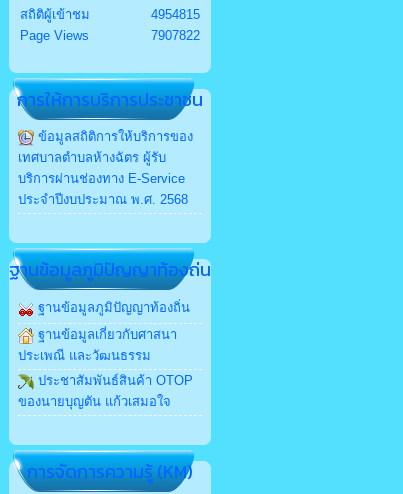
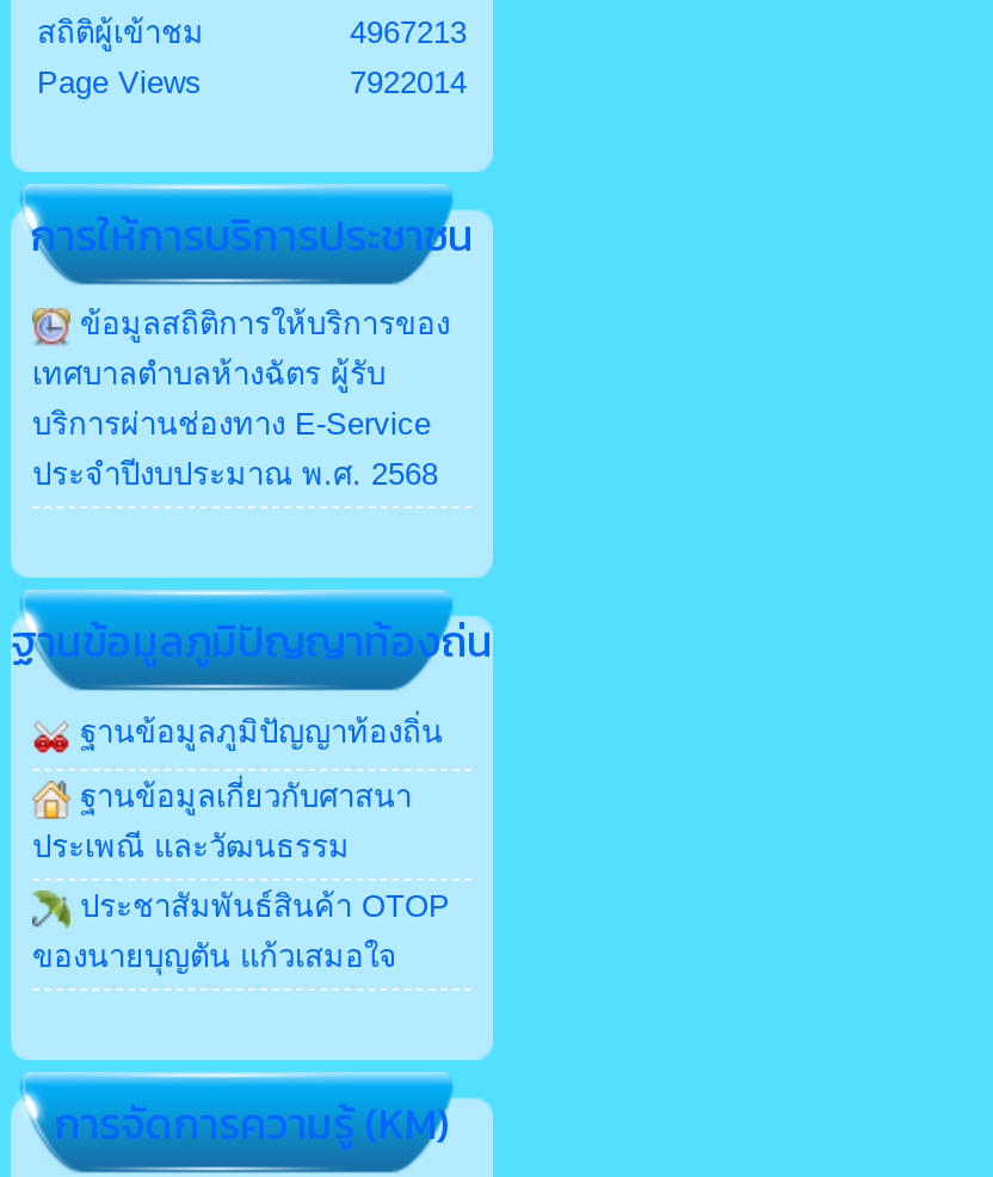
[151,7,200,22] 4954815 -> [350,14,467,50] 4967213
[151,28,200,43] 7907822 -> [350,64,467,100] 7922014

